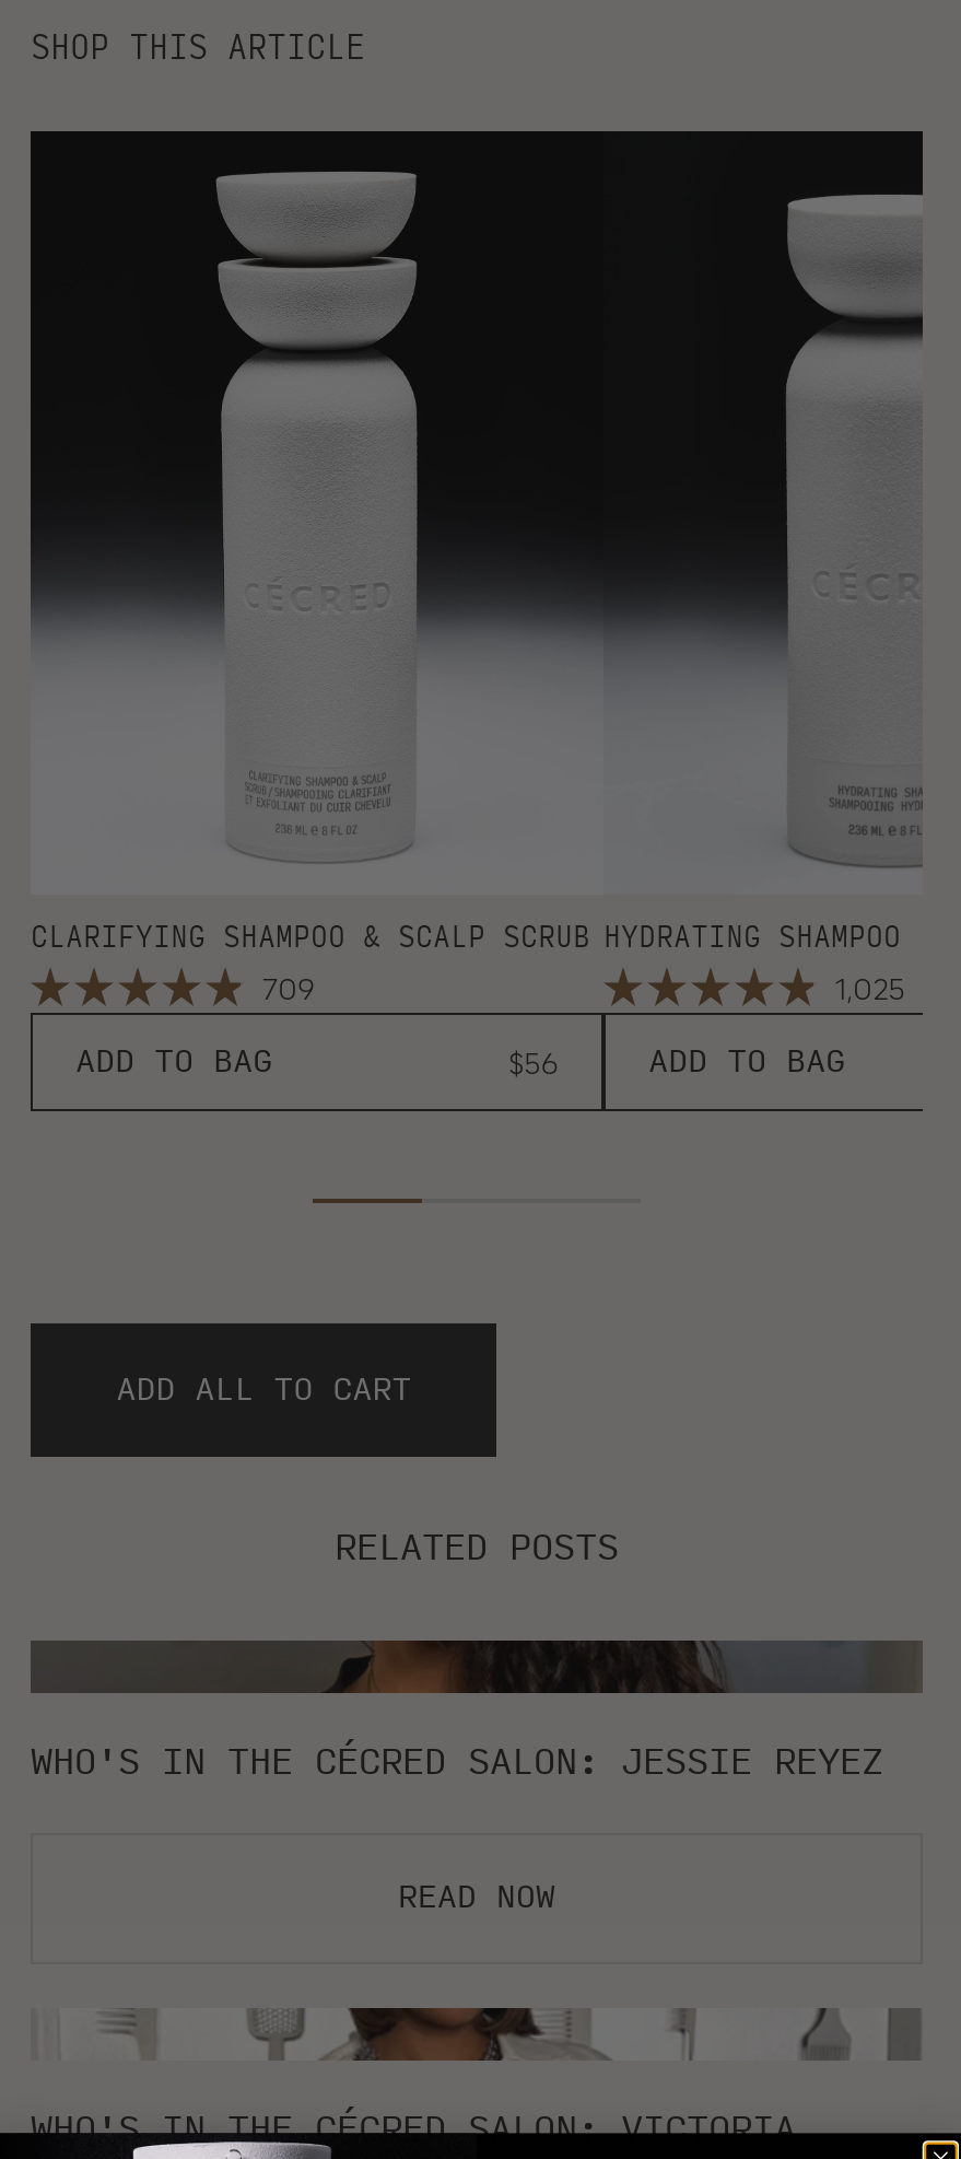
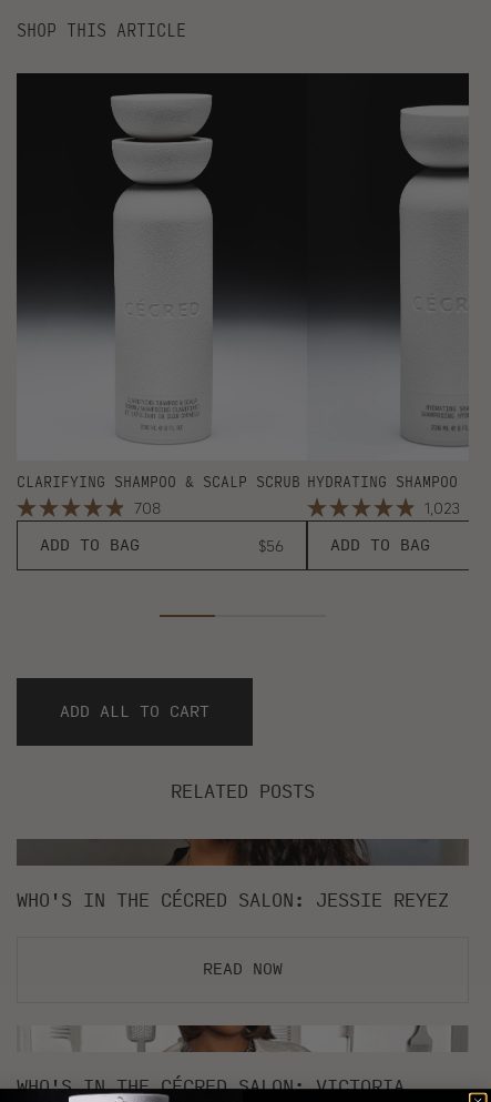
[262,969,315,1008] 709 -> [134,498,161,518] 708
[835,969,905,1008] 1,025 -> [424,498,460,518] 1,023

